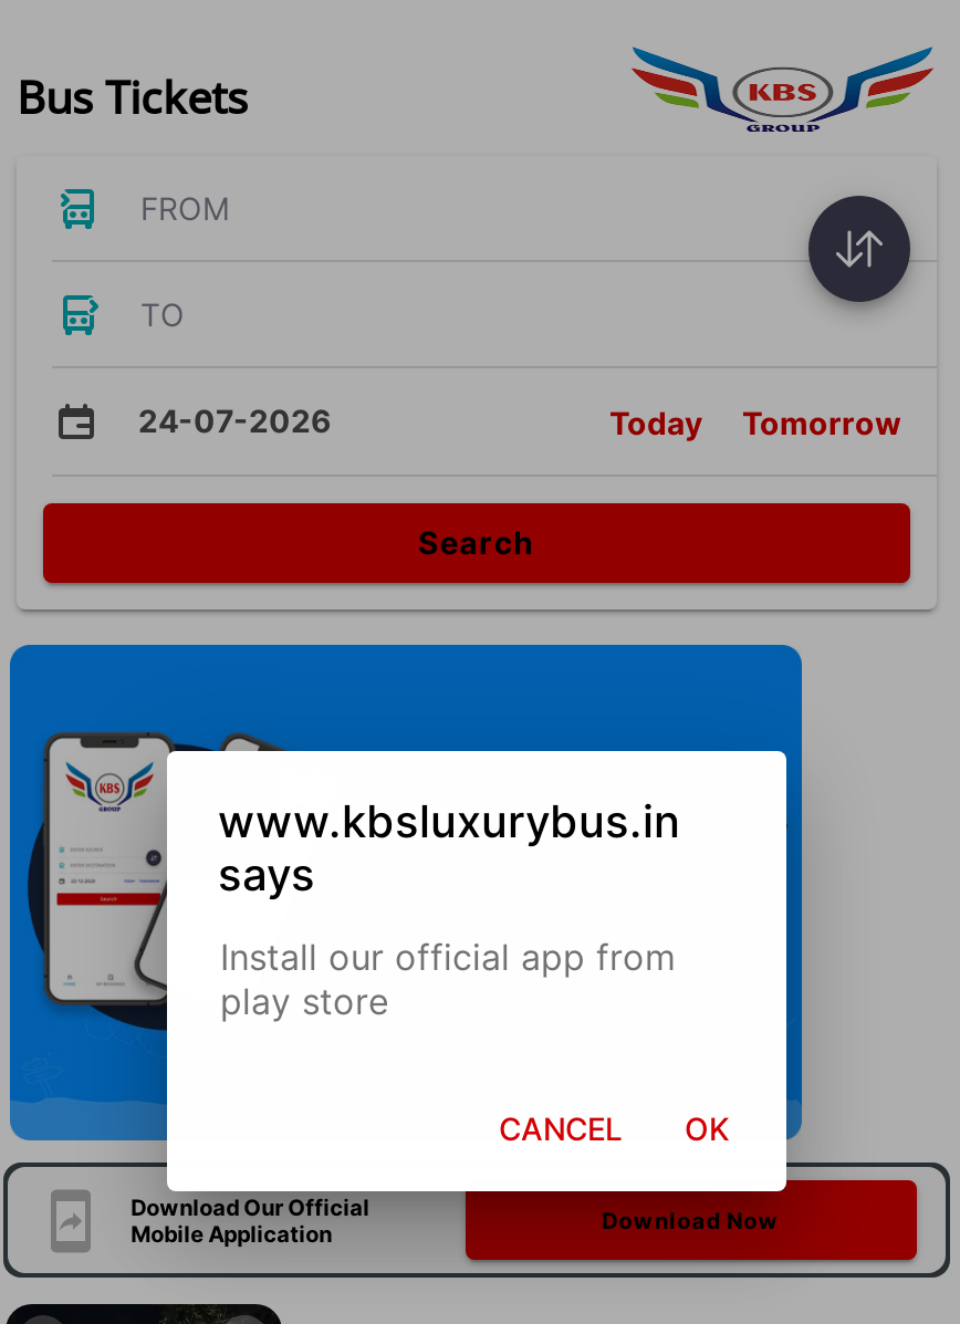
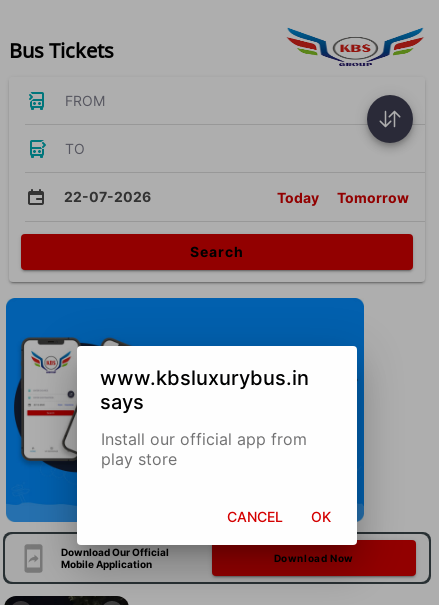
[138,402,331,439] 24-07-2026 -> [64,188,151,205] 22-07-2026

